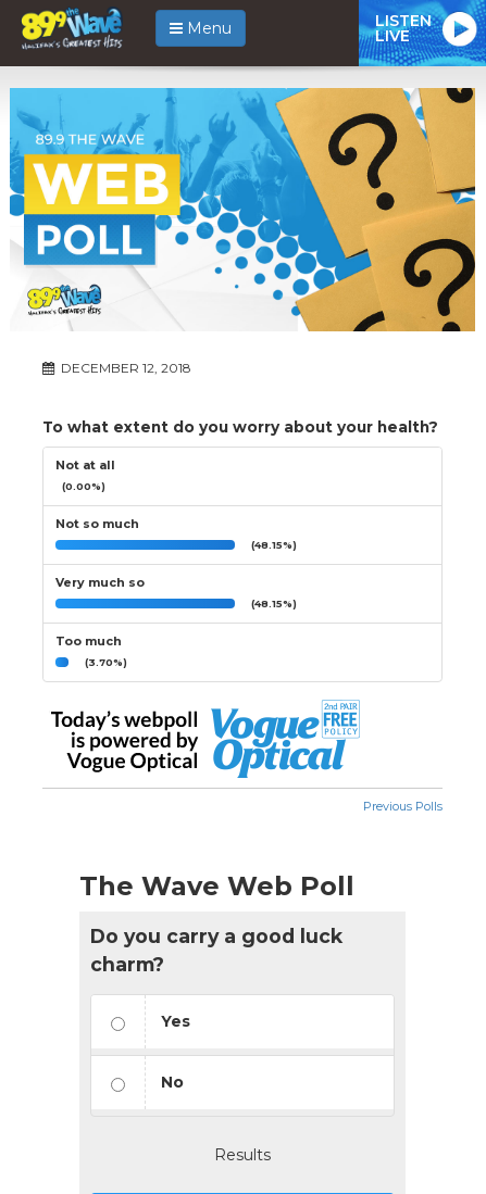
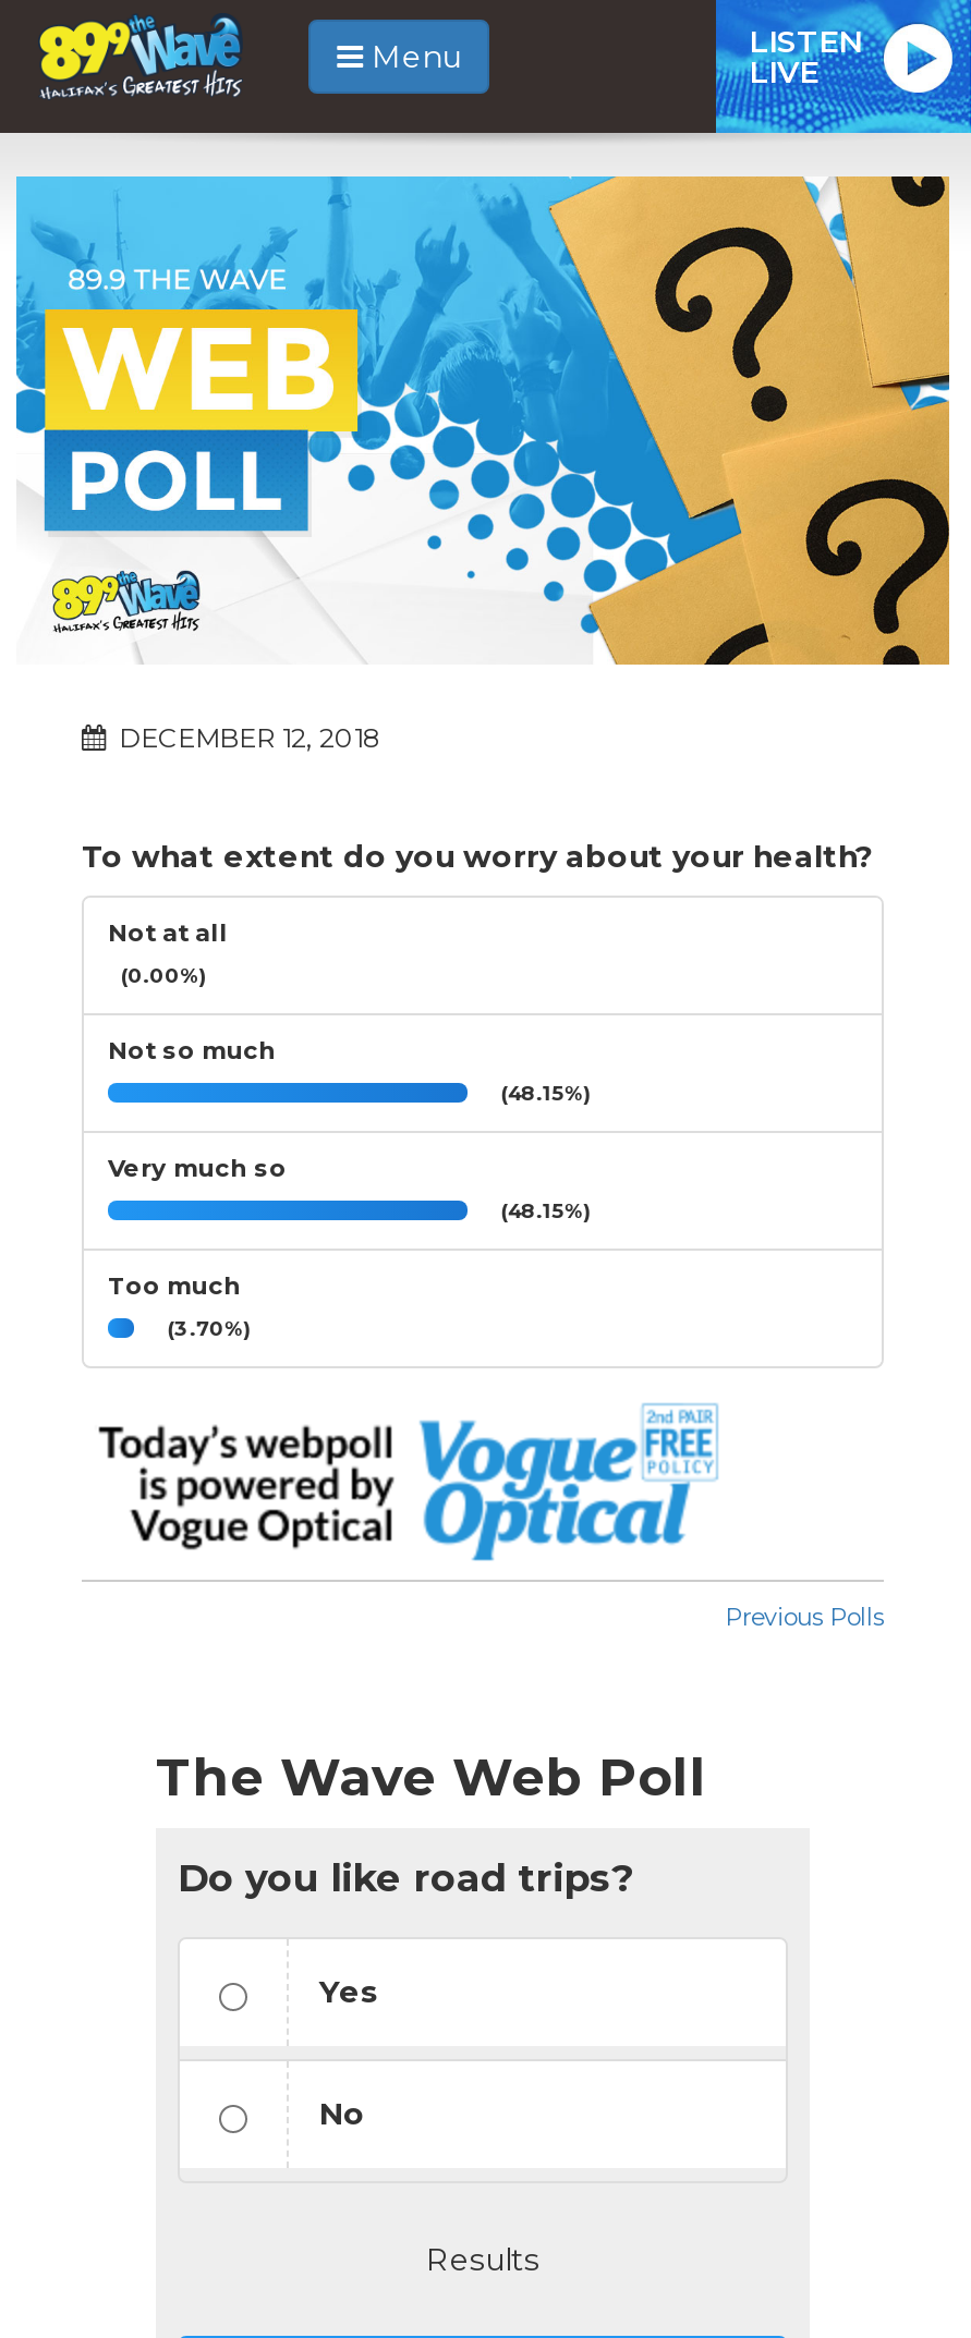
[90,925,342,976] Do you carry a good luck | charm? -> [178,1854,633,1900] Do you like road trips?

